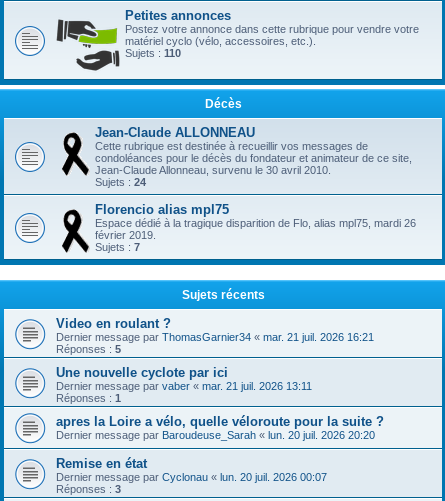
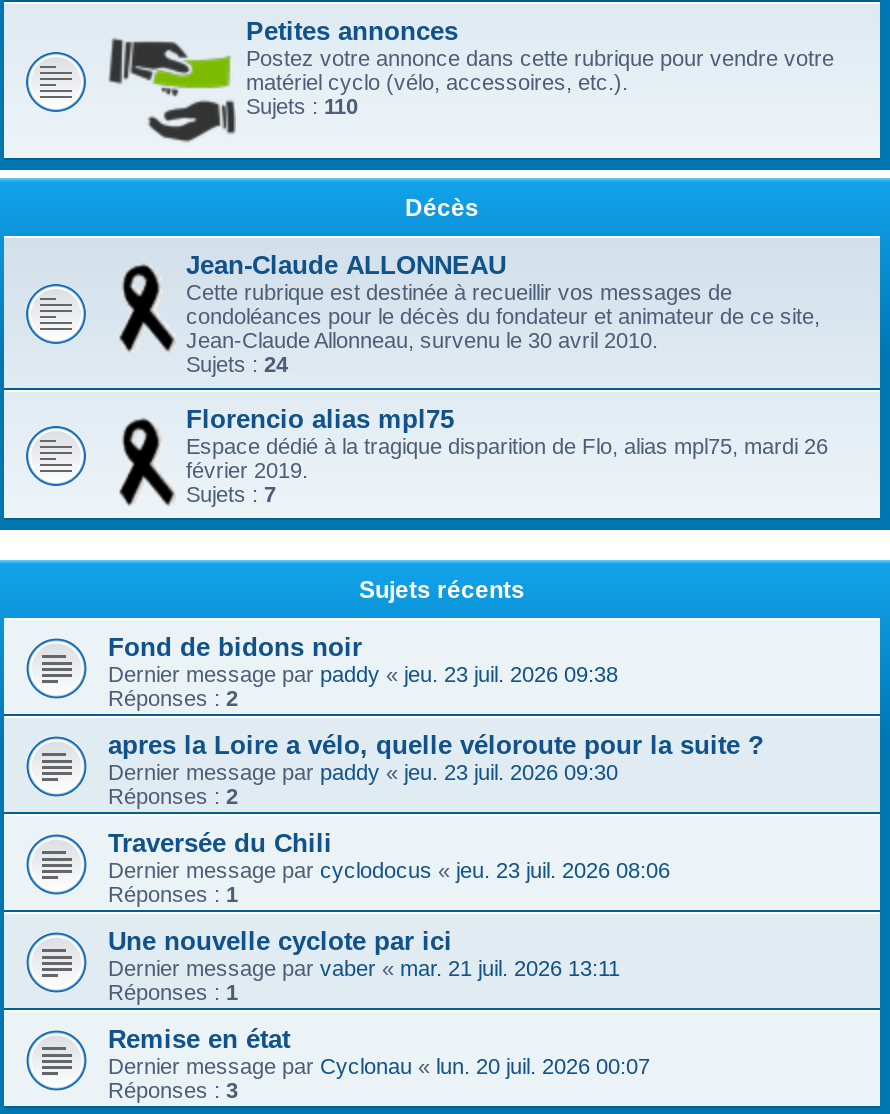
[56,316,374,355] Video en roulant ? | Dernier message par ThomasGarnier34 «mar. 21 juil. 2026 16:21 | Réponses : 5 -> [108,632,670,906] Fond de bidons noir | Dernier message par paddy «jeu. 23 juil. 2026 09:38 | Réponses : 2 | Dernier message par paddy «jeu. 23 juil. 2026 09:30 | Réponses : 2 | Traversée du Chili | Dernier message par cyclodocus «jeu. 23 juil. 2026 08:06 | Réponses : 1
moved [56,365,312,404] -> [108,926,620,1004]: Une nouvelle cyclote par ici | Dernier message par vaber«mar. 21 juil. 2026 13:11 | Réponses : 1
moved [56,414,384,429] -> [108,730,764,760]: apres la Loire a vélo, quelle véloroute pour la suite ?
[56,429,375,441] Dernier message par Baroudeuse_Sarah «lun. 20 juil. 2026 20:20 -> none

